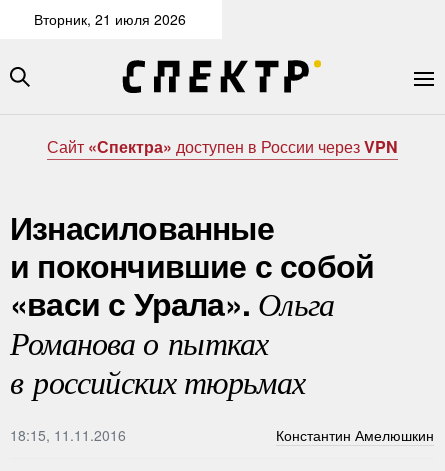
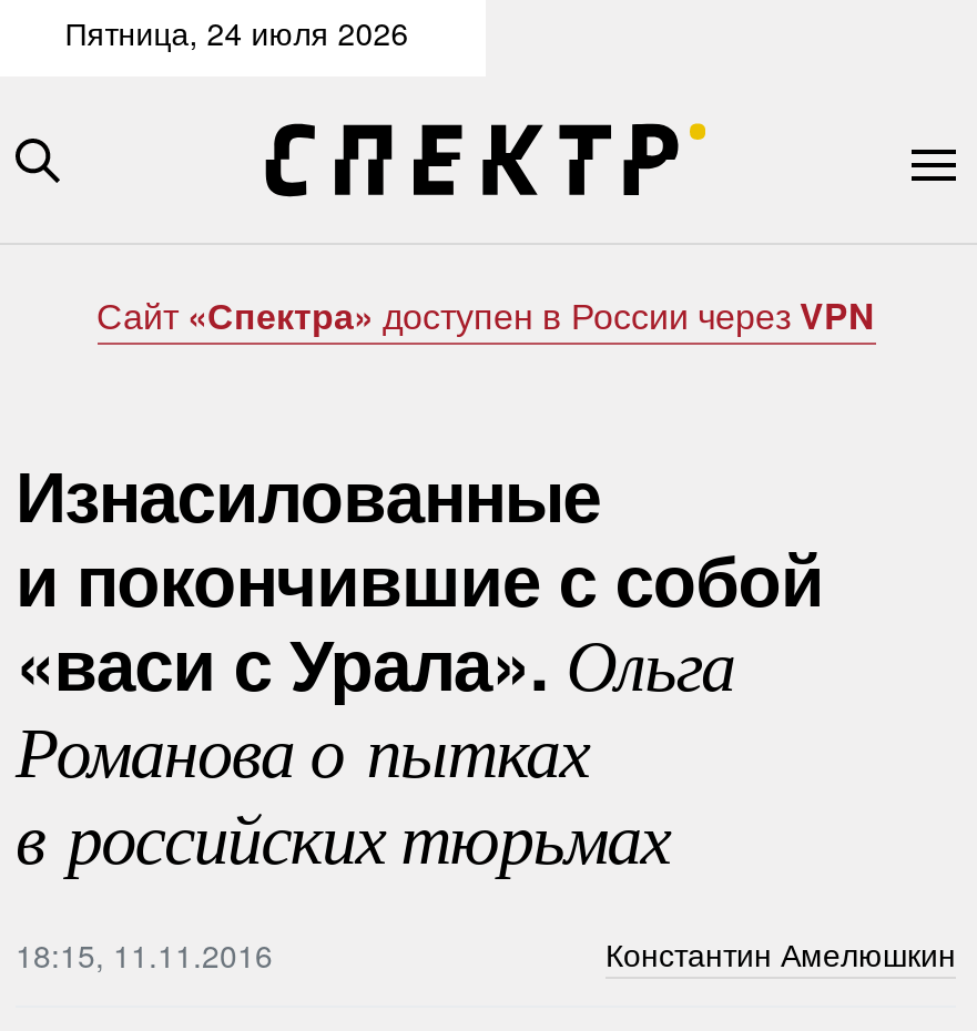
[34,9,186,29] Вторник, 21 июля 2026 -> [65,10,409,54] Пятница, 24 июля 2026

